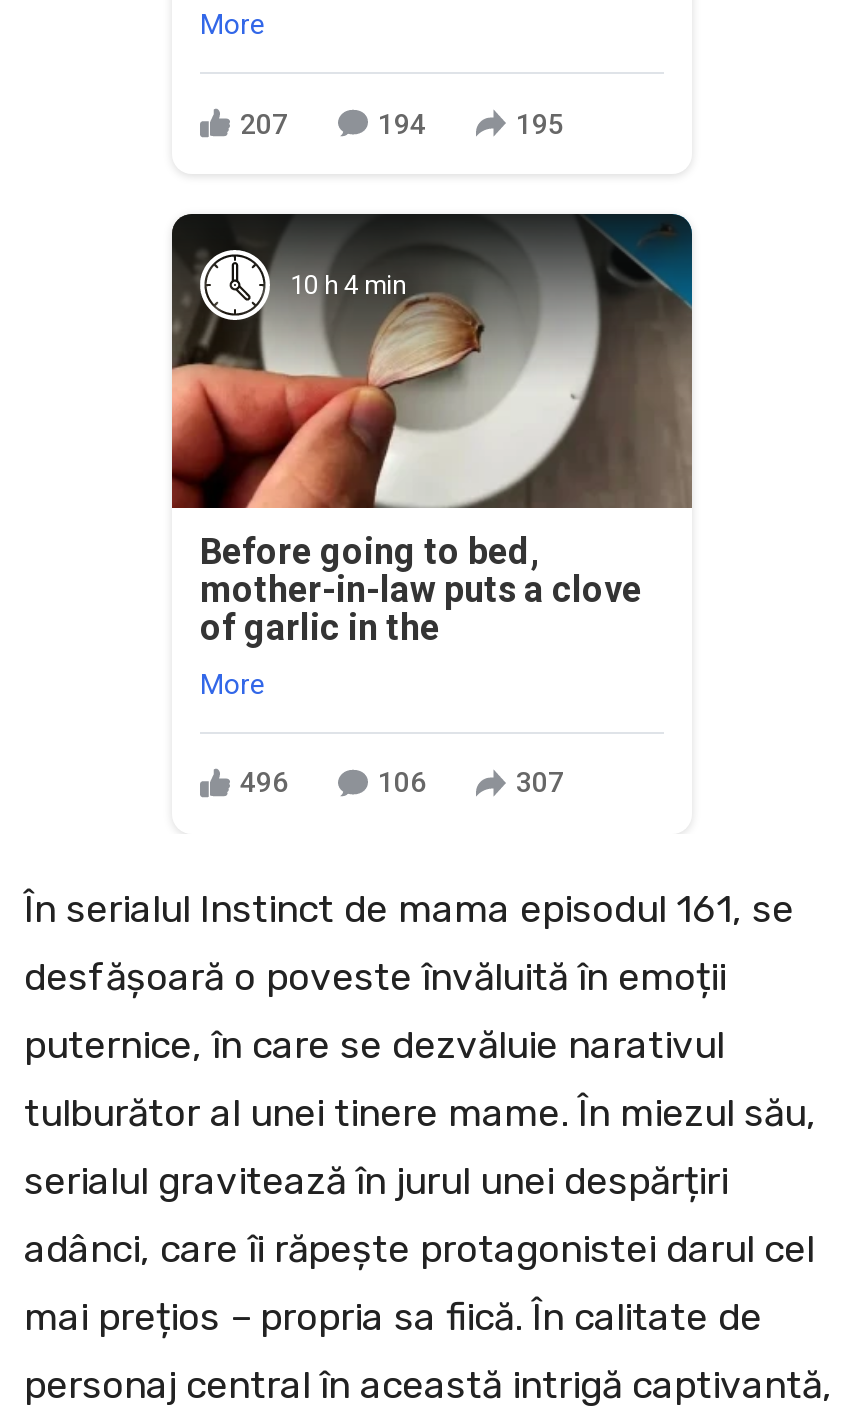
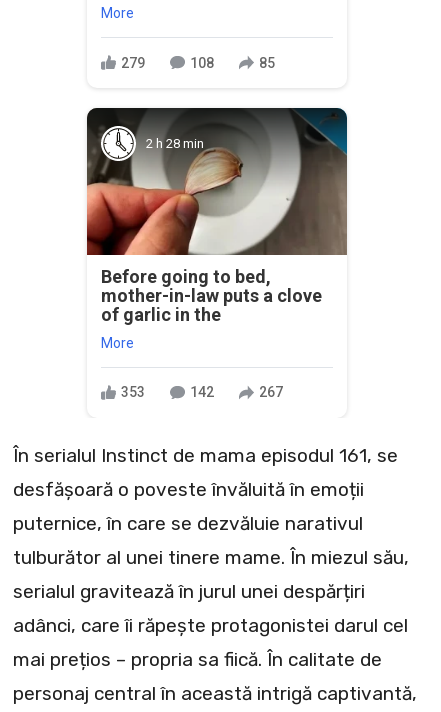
[240,108,288,140] 207 -> [121,55,145,71] 279
[378,108,426,140] 194 -> [190,55,214,71] 108
[516,108,564,140] 195 -> [259,55,275,71] 85
[290,270,406,300] 10 h 4 min -> [146,136,204,151] 2 h 28 min
[240,766,288,798] 496 -> [121,384,145,400] 353
[378,766,426,798] 106 -> [190,384,214,400] 142
[516,766,564,798] 307 -> [259,384,283,400] 267

